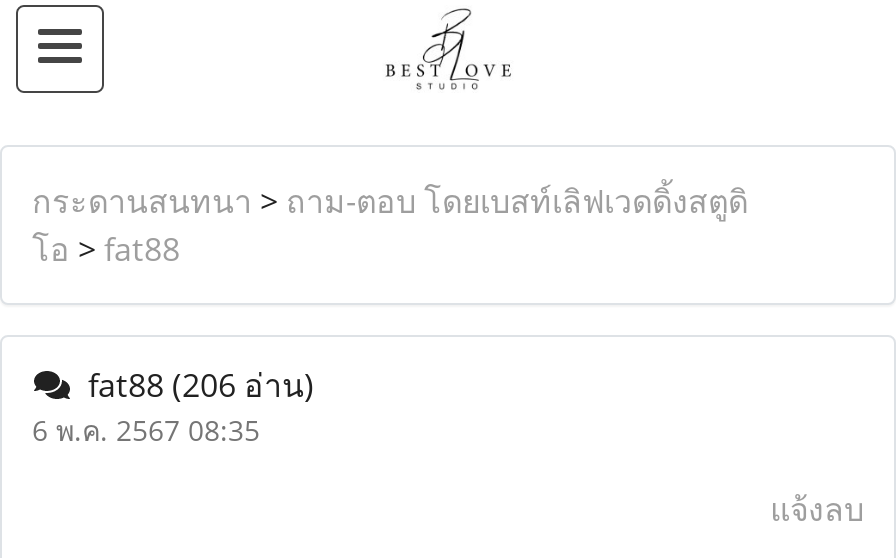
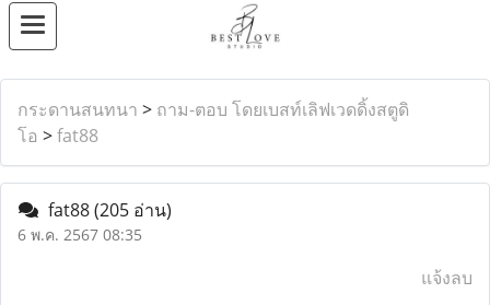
[72,363,314,407] fat88 (206 อ่าน) -> [39,198,172,222] fat88 (205 อ่าน)

